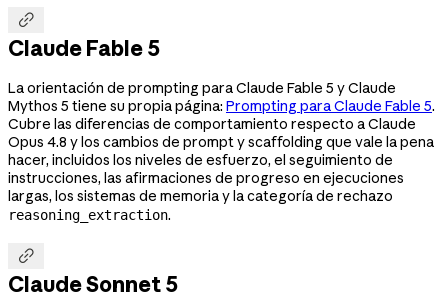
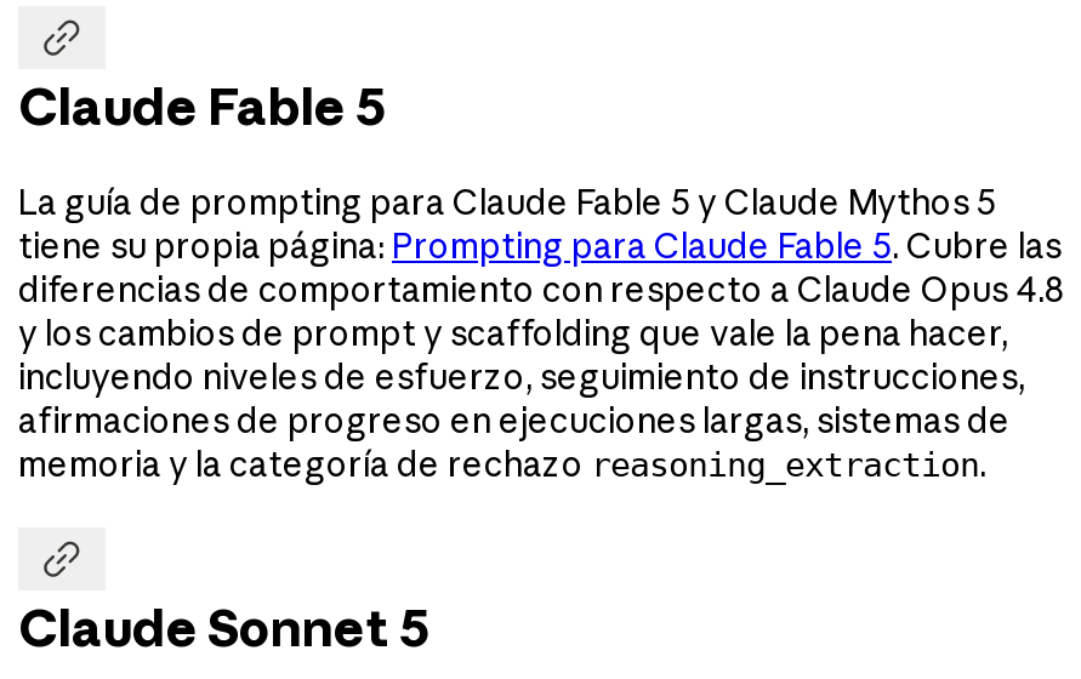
[8,79,435,224] La orientación de prompting para Claude Fable 5 y Claude | Mythos 5 tiene su propia página: Prompting para Claude Fable 5. | Cubre las diferencias de comportamiento respecto a Claude | Opus 4.8 y los cambios de prompt y scaffolding que vale la pena | hacer, incluidos los niveles de esfuerzo, el seguimiento de | instrucciones, las afirmaciones de progreso en ejecuciones | largas, los sistemas de memoria y la categoría de rechazo | reasoning_extraction. -> [18,180,1064,485] La guía de prompting para Claude Fable 5 y Claude Mythos 5 | tiene su propia página: Prompting para Claude Fable 5. Cubre las | diferencias de comportamiento con respecto a Claude Opus 4.8 | y los cambios de prompt y scaffolding que vale la pena hacer, | incluyendo niveles de esfuerzo, seguimiento de instrucciones, | afirmaciones de progreso en ejecuciones largas, sistemas de | memoria y la categoría de rechazo reasoning_extraction.

